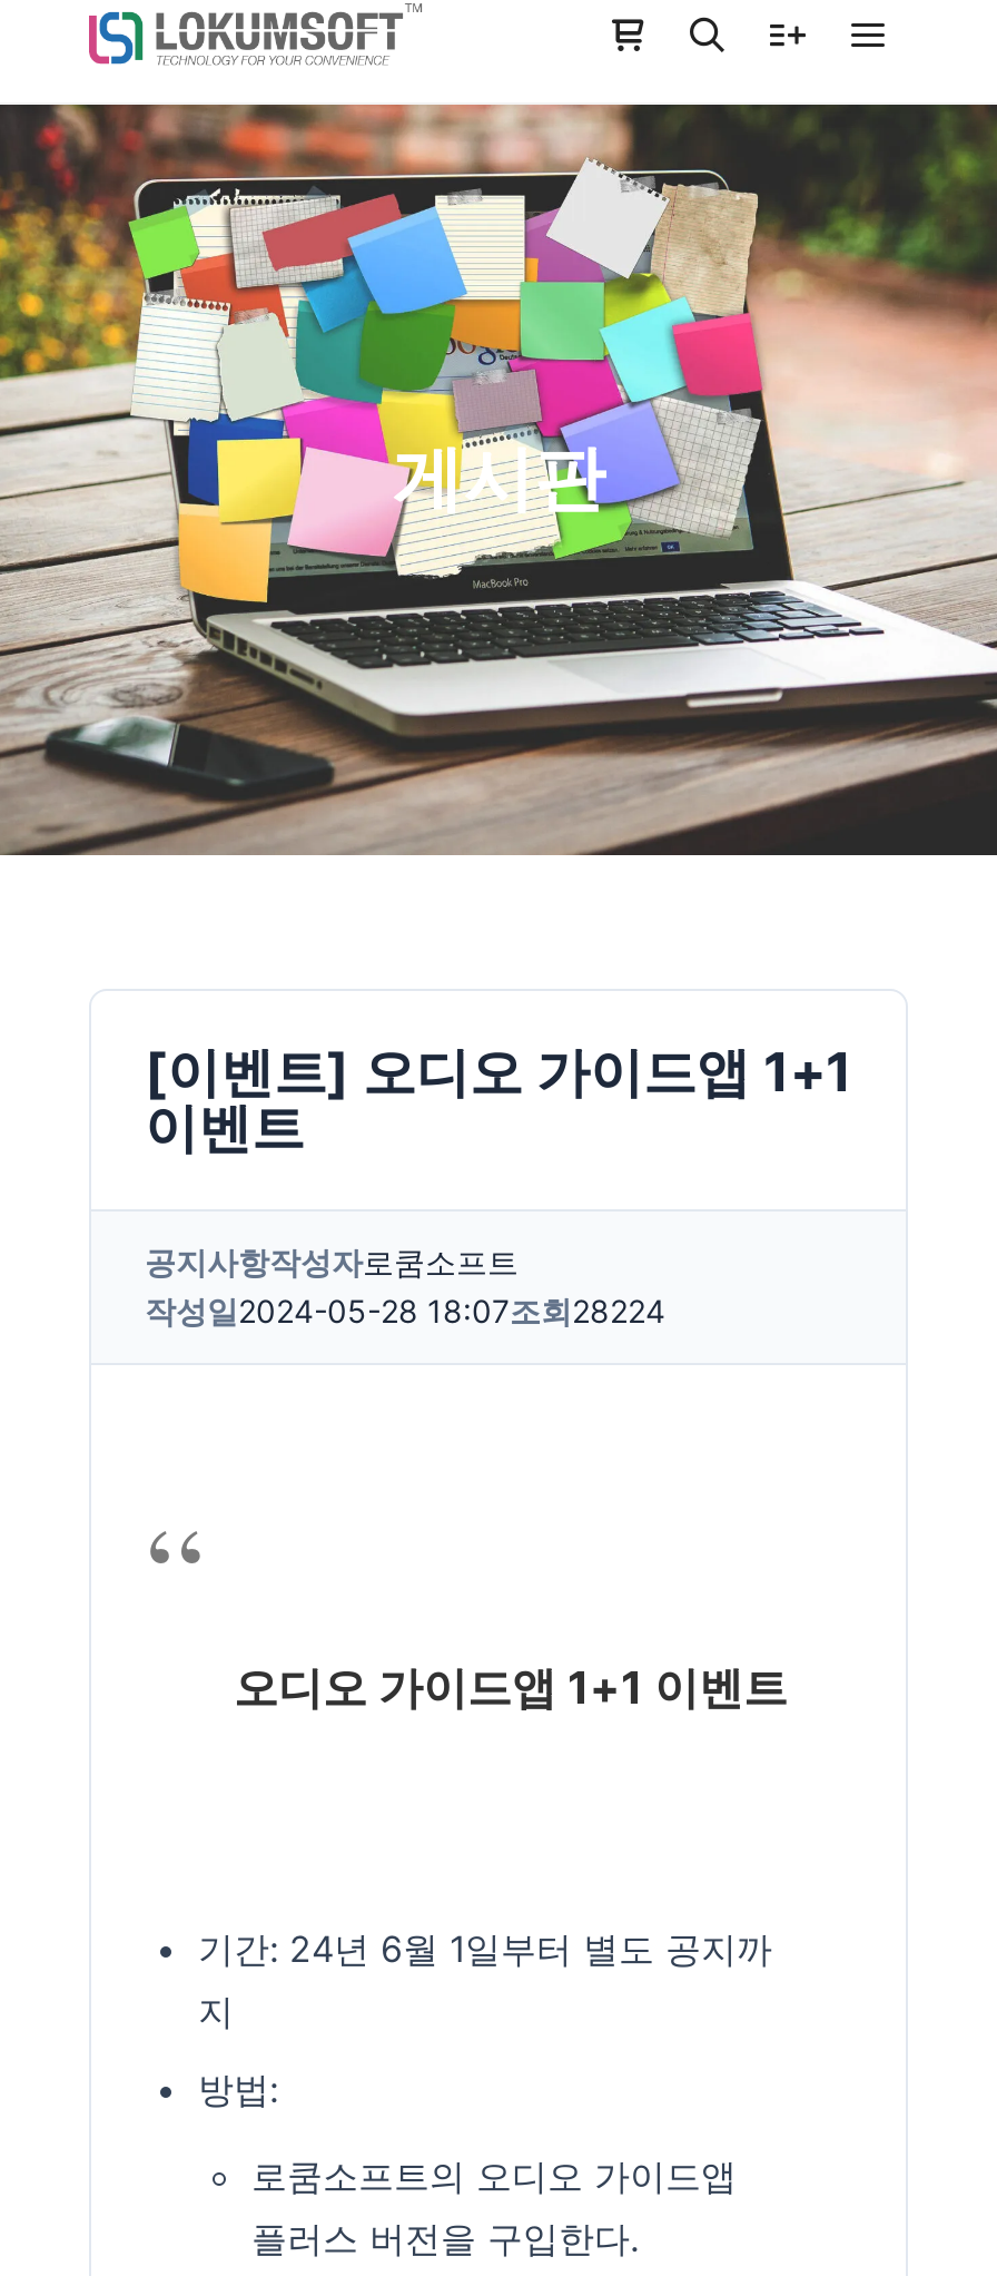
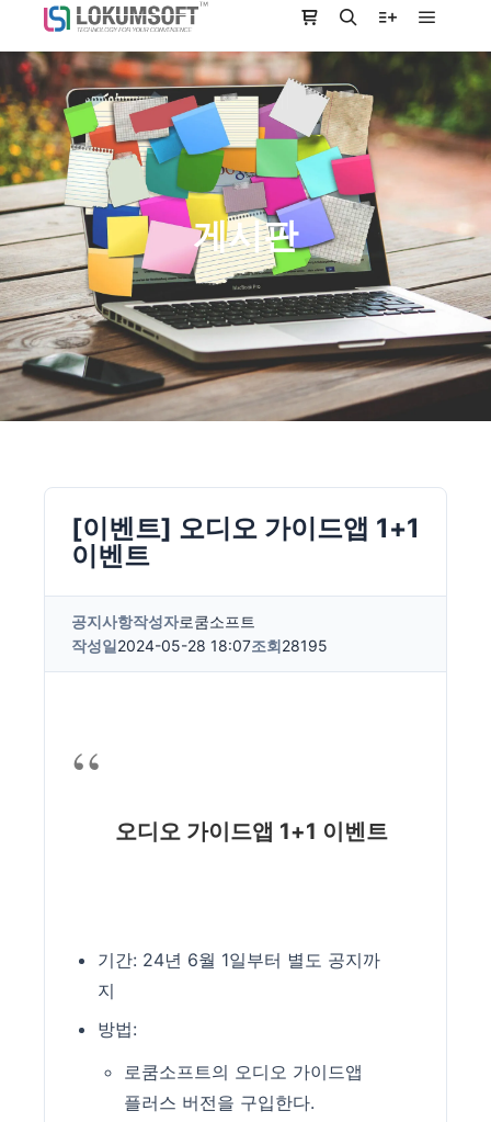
[145,1292,665,1330] 작성일2024-05-28 18:07조회28224 -> [71,636,328,655] 작성일2024-05-28 18:07조회28195

